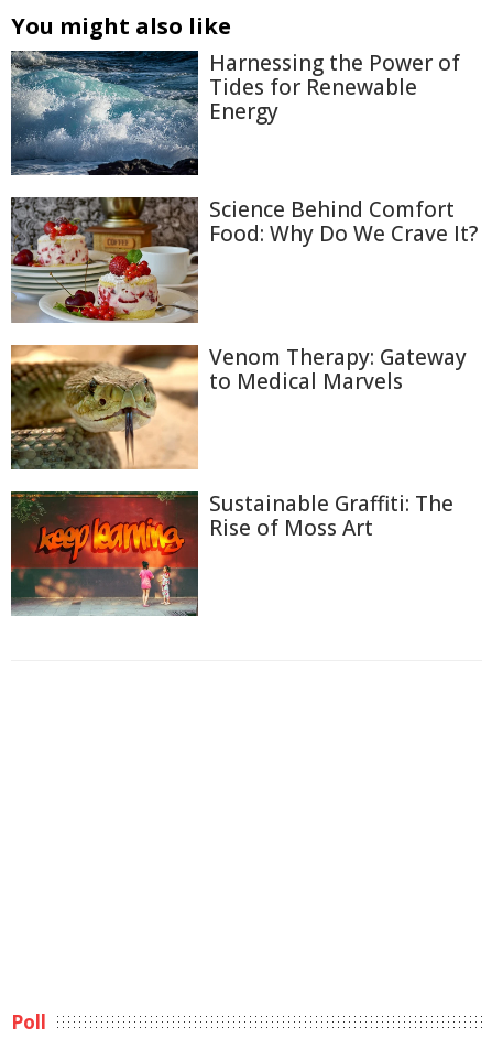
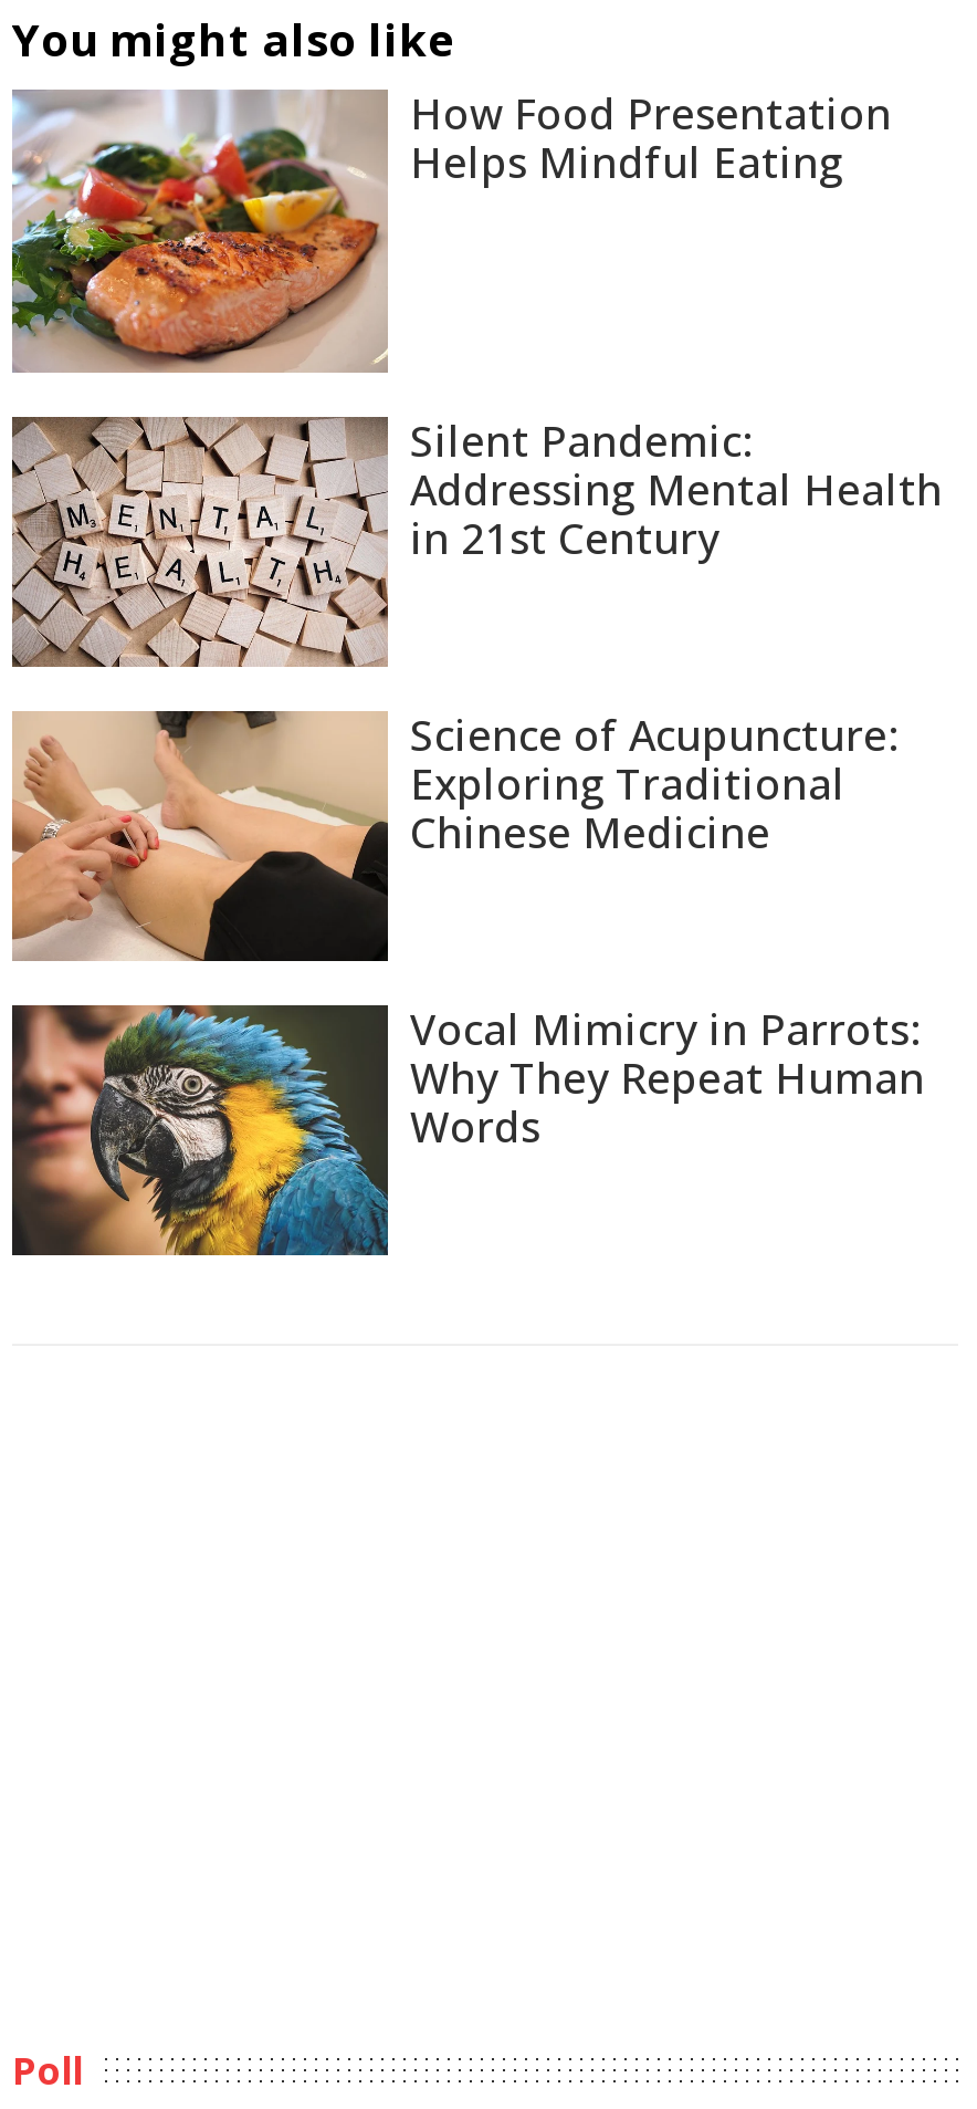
[10,48,460,176] [image] | Harnessing the Power of | Tides for Renewable | Energy -> [12,85,892,373] [image] | How Food Presentation | Helps Mindful Eating
[11,195,478,323] [image] | Science Behind Comfort | Food: Why Do We Crave It? -> [12,411,943,669] [image] | Silent Pandemic: | Addressing Mental Health | in 21st Century
[10,342,467,471] [image] | Venom Therapy: Gateway | to Medical Marvels -> [10,706,896,963] [image] | Science of Acupuncture: | Exploring Traditional | Chinese Medicine
[11,490,453,616] [image] | Sustainable Graffiti: The | Rise of Moss Art -> [12,1000,925,1257] [image] | Vocal Mimicry in Parrots: | Why They Repeat Human | Words

